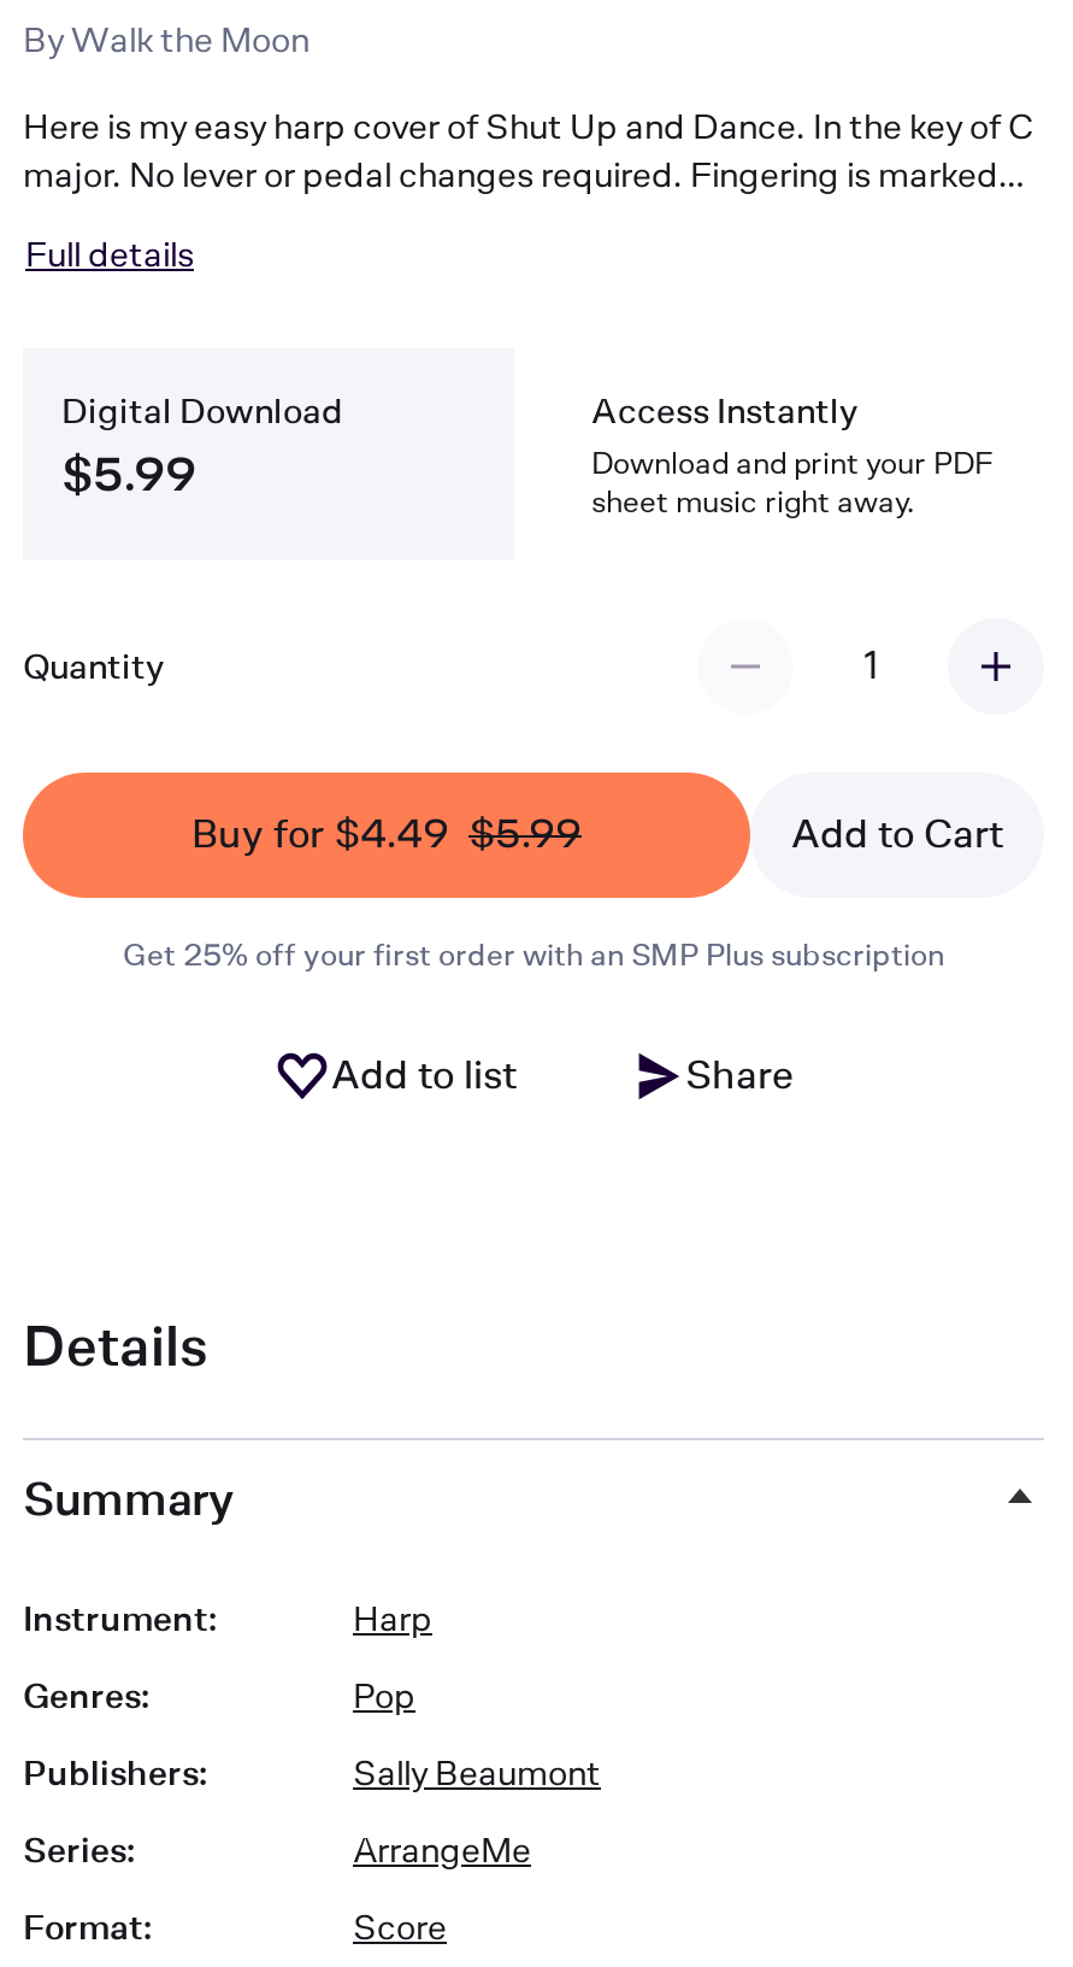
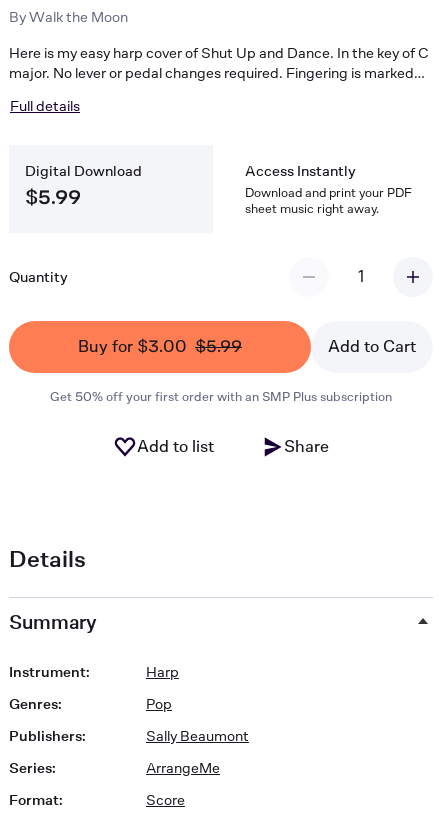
[191,811,582,857] Buy for $4.49 $5.99 -> [78,337,242,356] Buy for $3.00 $5.99
[123,936,944,973] Get 25% off your first order with an SMP Plus subscription -> [50,389,392,404] Get 50% off your first order with an SMP Plus subscription

